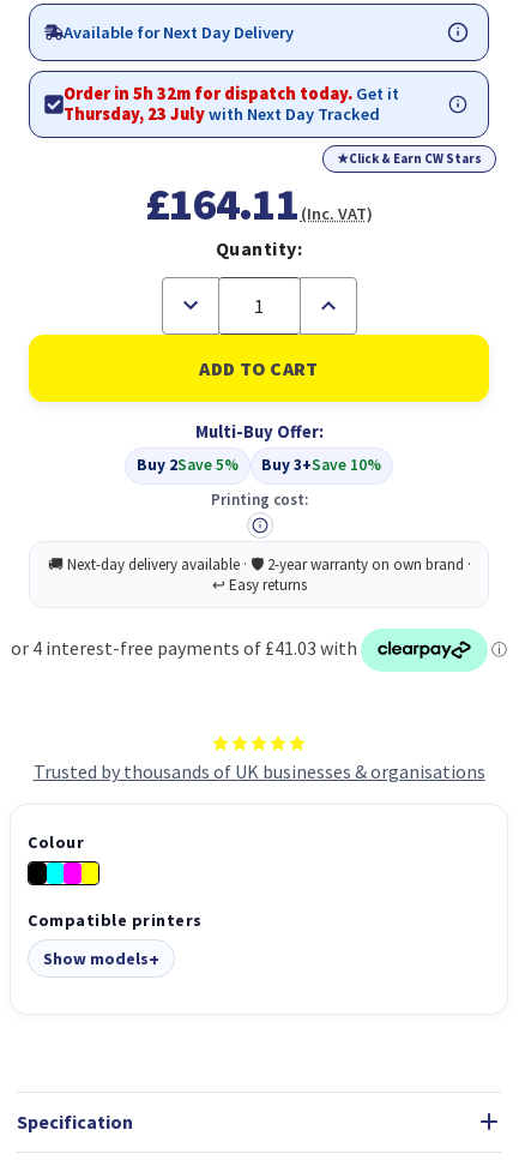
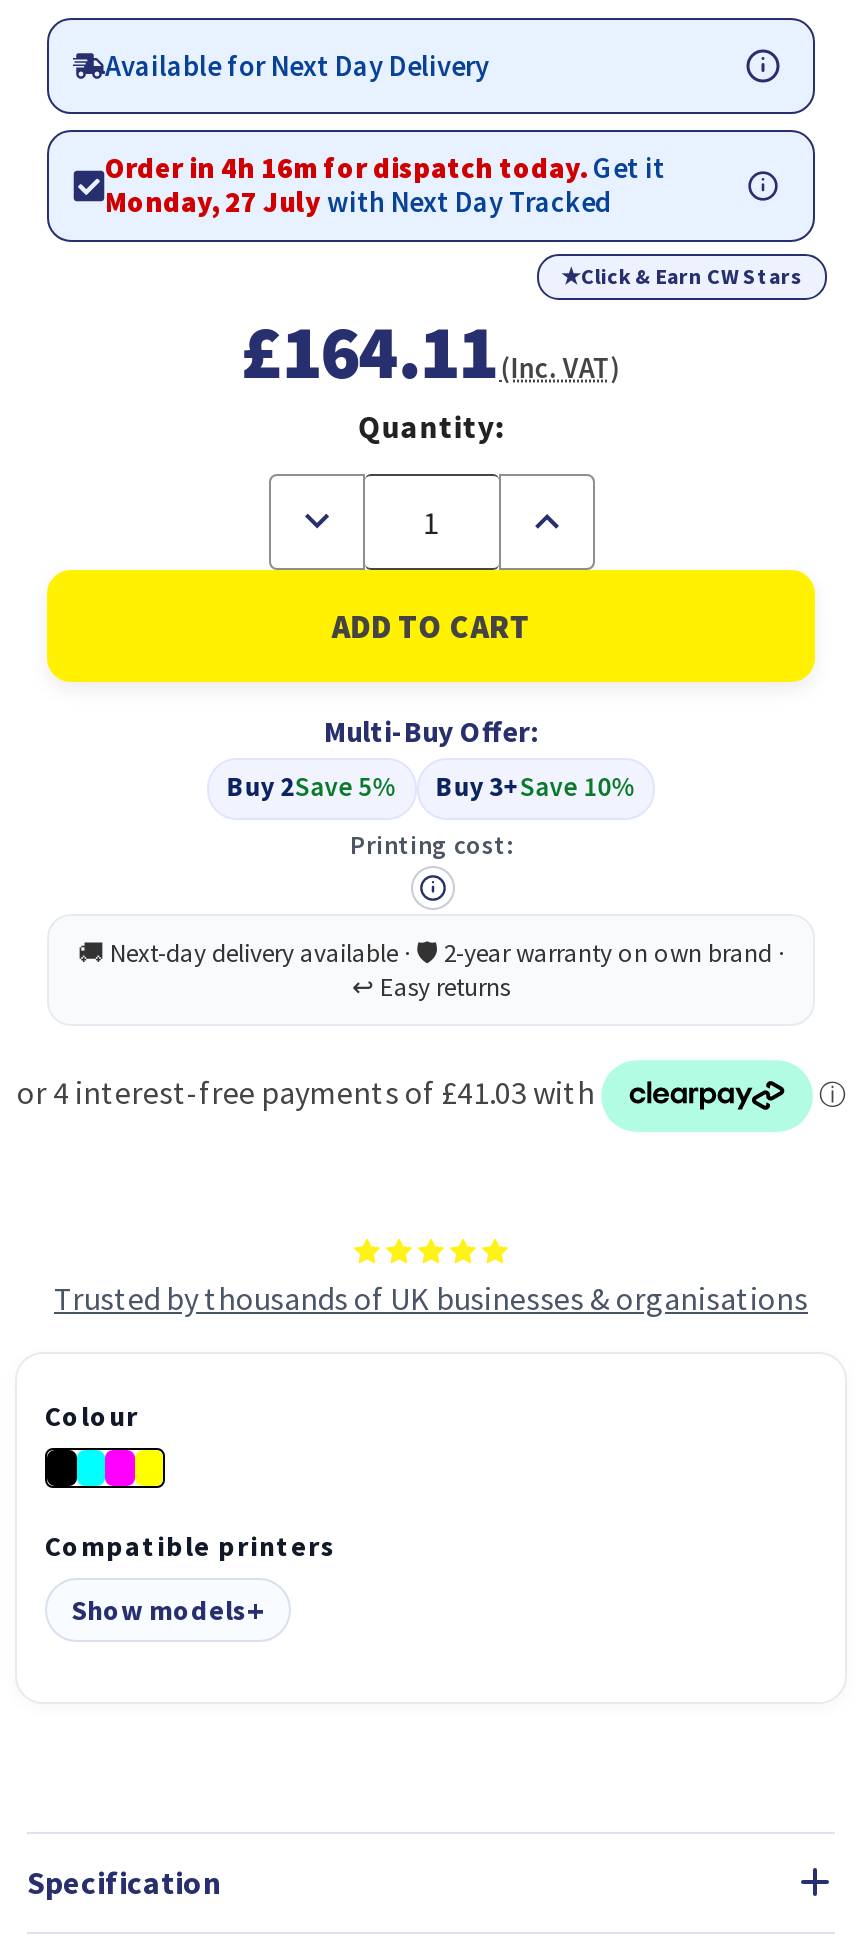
[64,83,399,105] Order in 5h 32m for dispatch today. Get it -> [105,150,665,186] Order in 4h 16m for dispatch today. Get it
[64,103,380,125] Thursday, 23 July with Next Day Tracked -> [105,184,613,220] Monday, 27 July with Next Day Tracked

